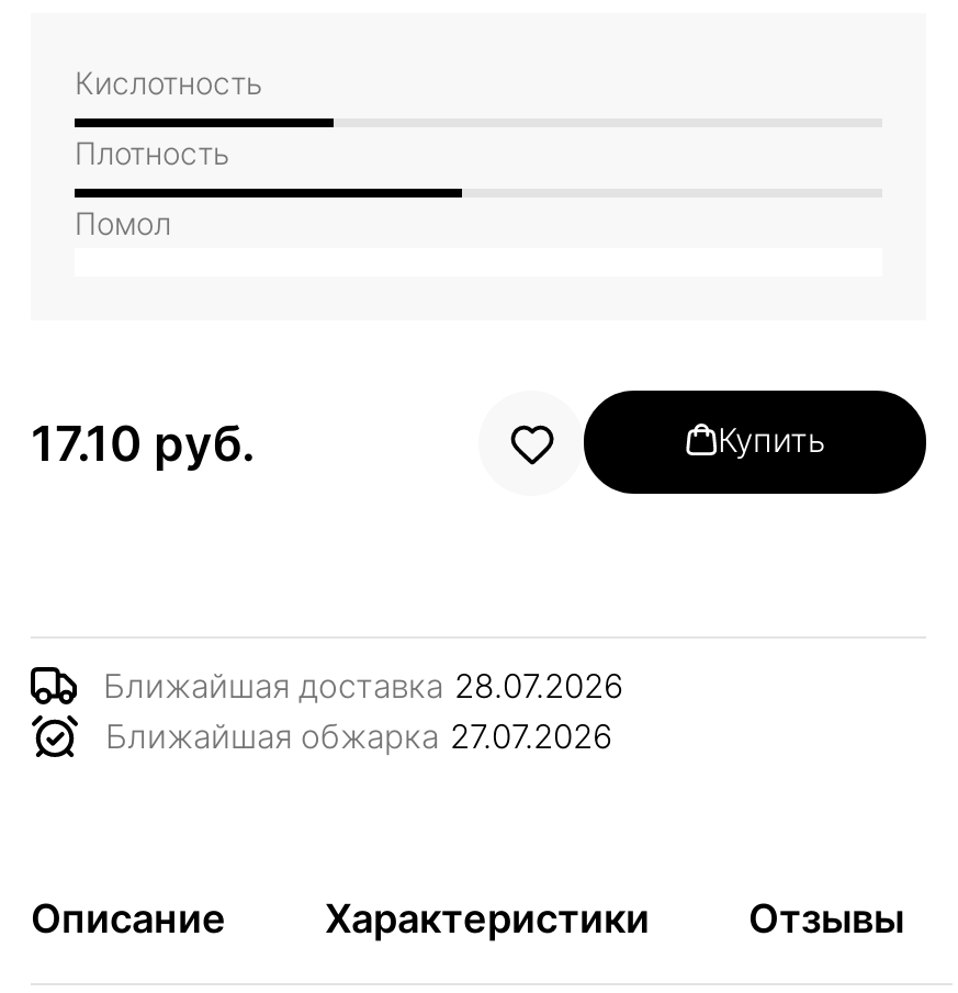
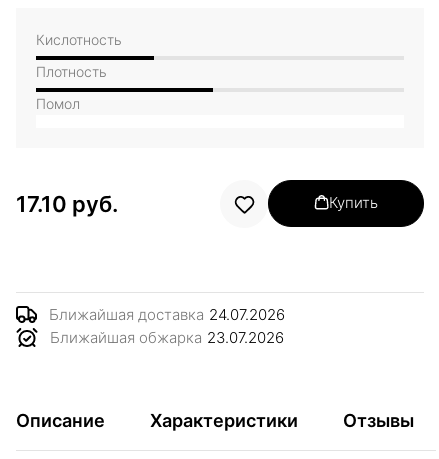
[103,665,623,707] Ближайшая доставка 28.07.2026 -> [49,305,285,324] Ближайшая доставка 24.07.2026
[105,715,612,757] Ближайшая обжарка 27.07.2026 -> [50,328,284,347] Ближайшая обжарка 23.07.2026

